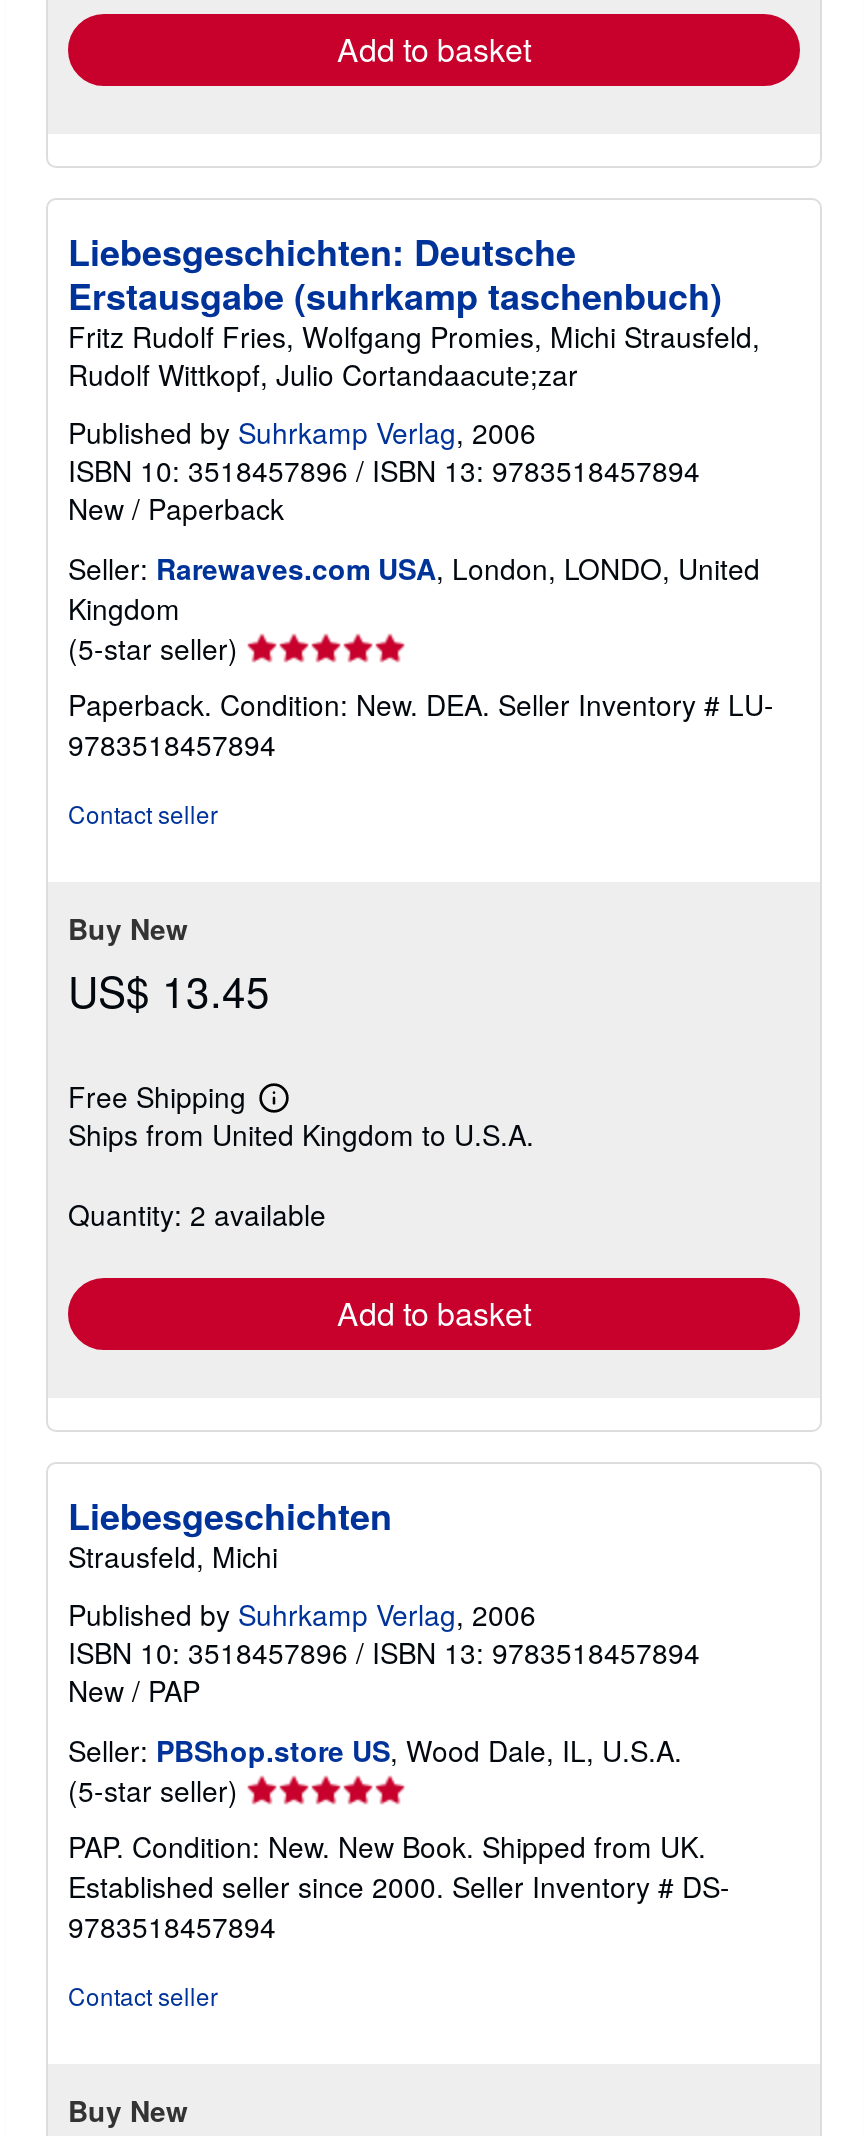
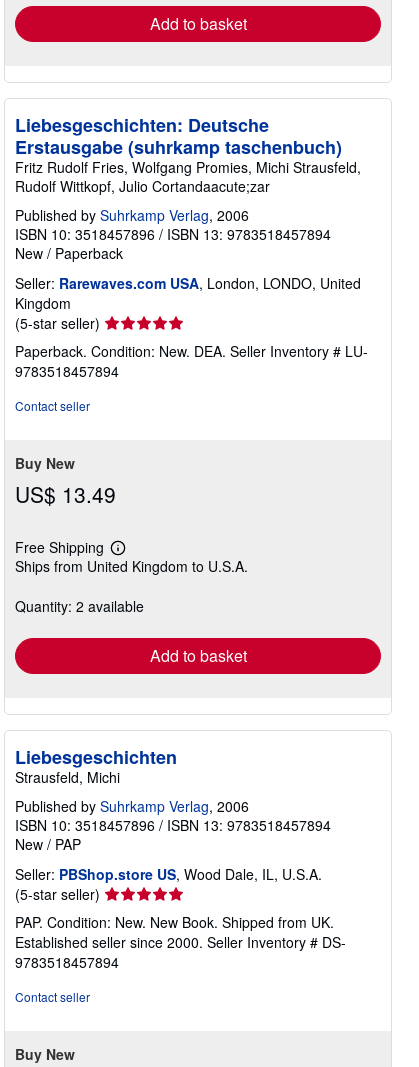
[68,960,270,1020] US$ 13.45 -> [15,479,116,509] US$ 13.49

